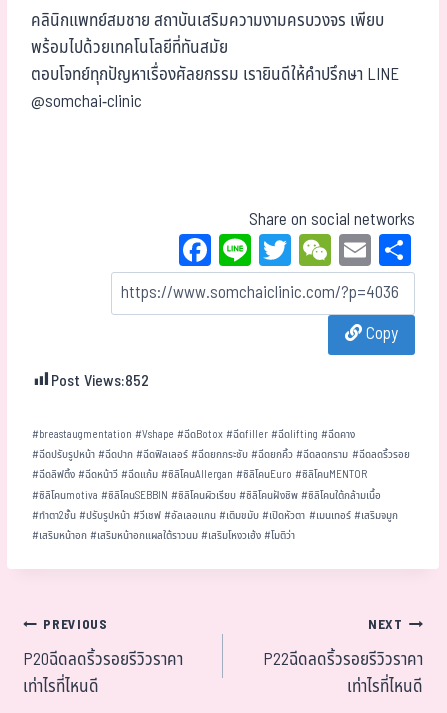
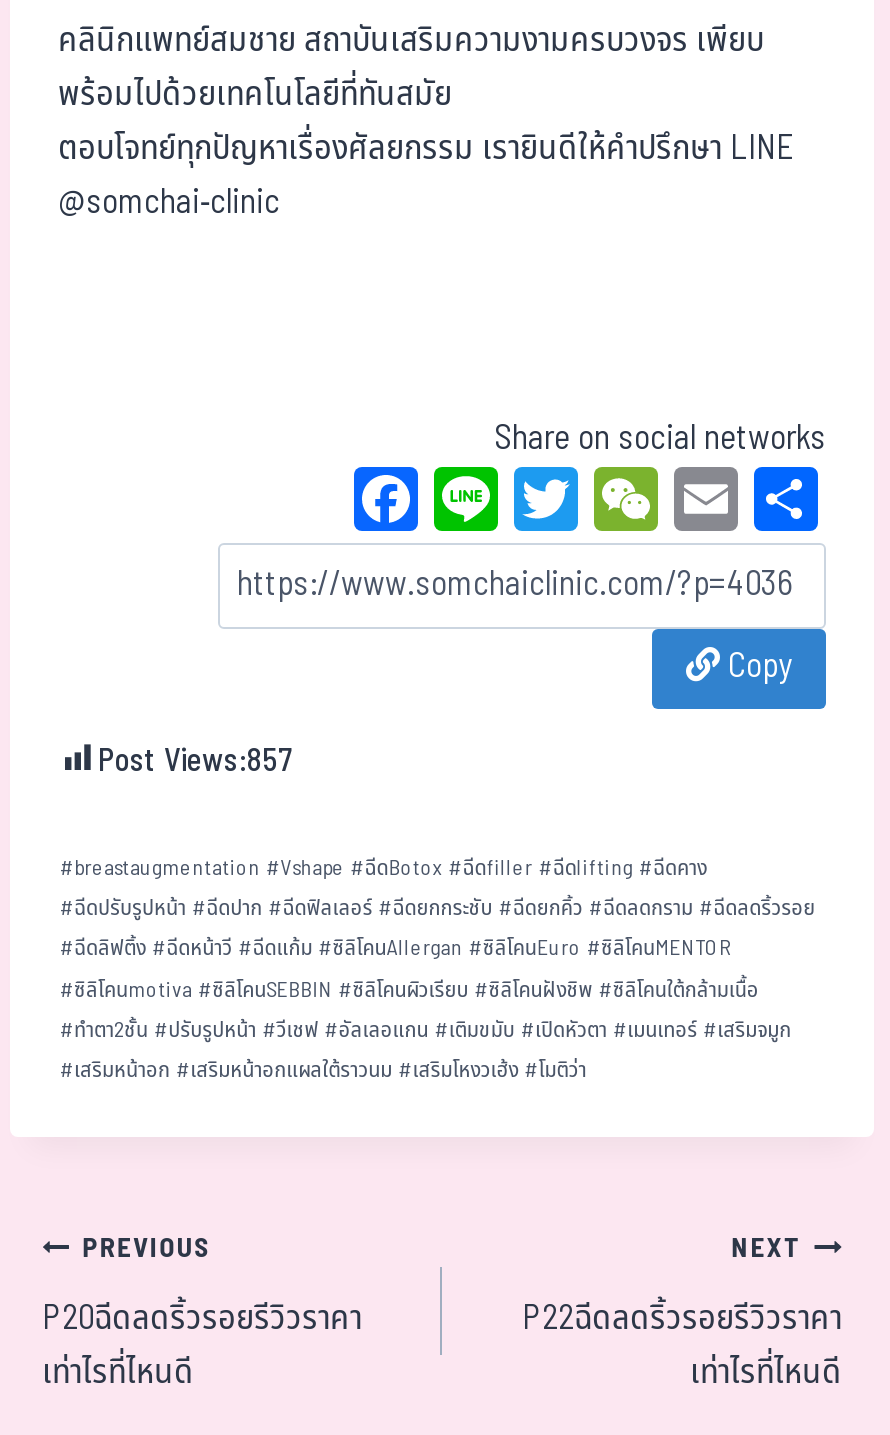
[51,369,149,393] Post Views:852 -> [98,737,292,785] Post Views:857

